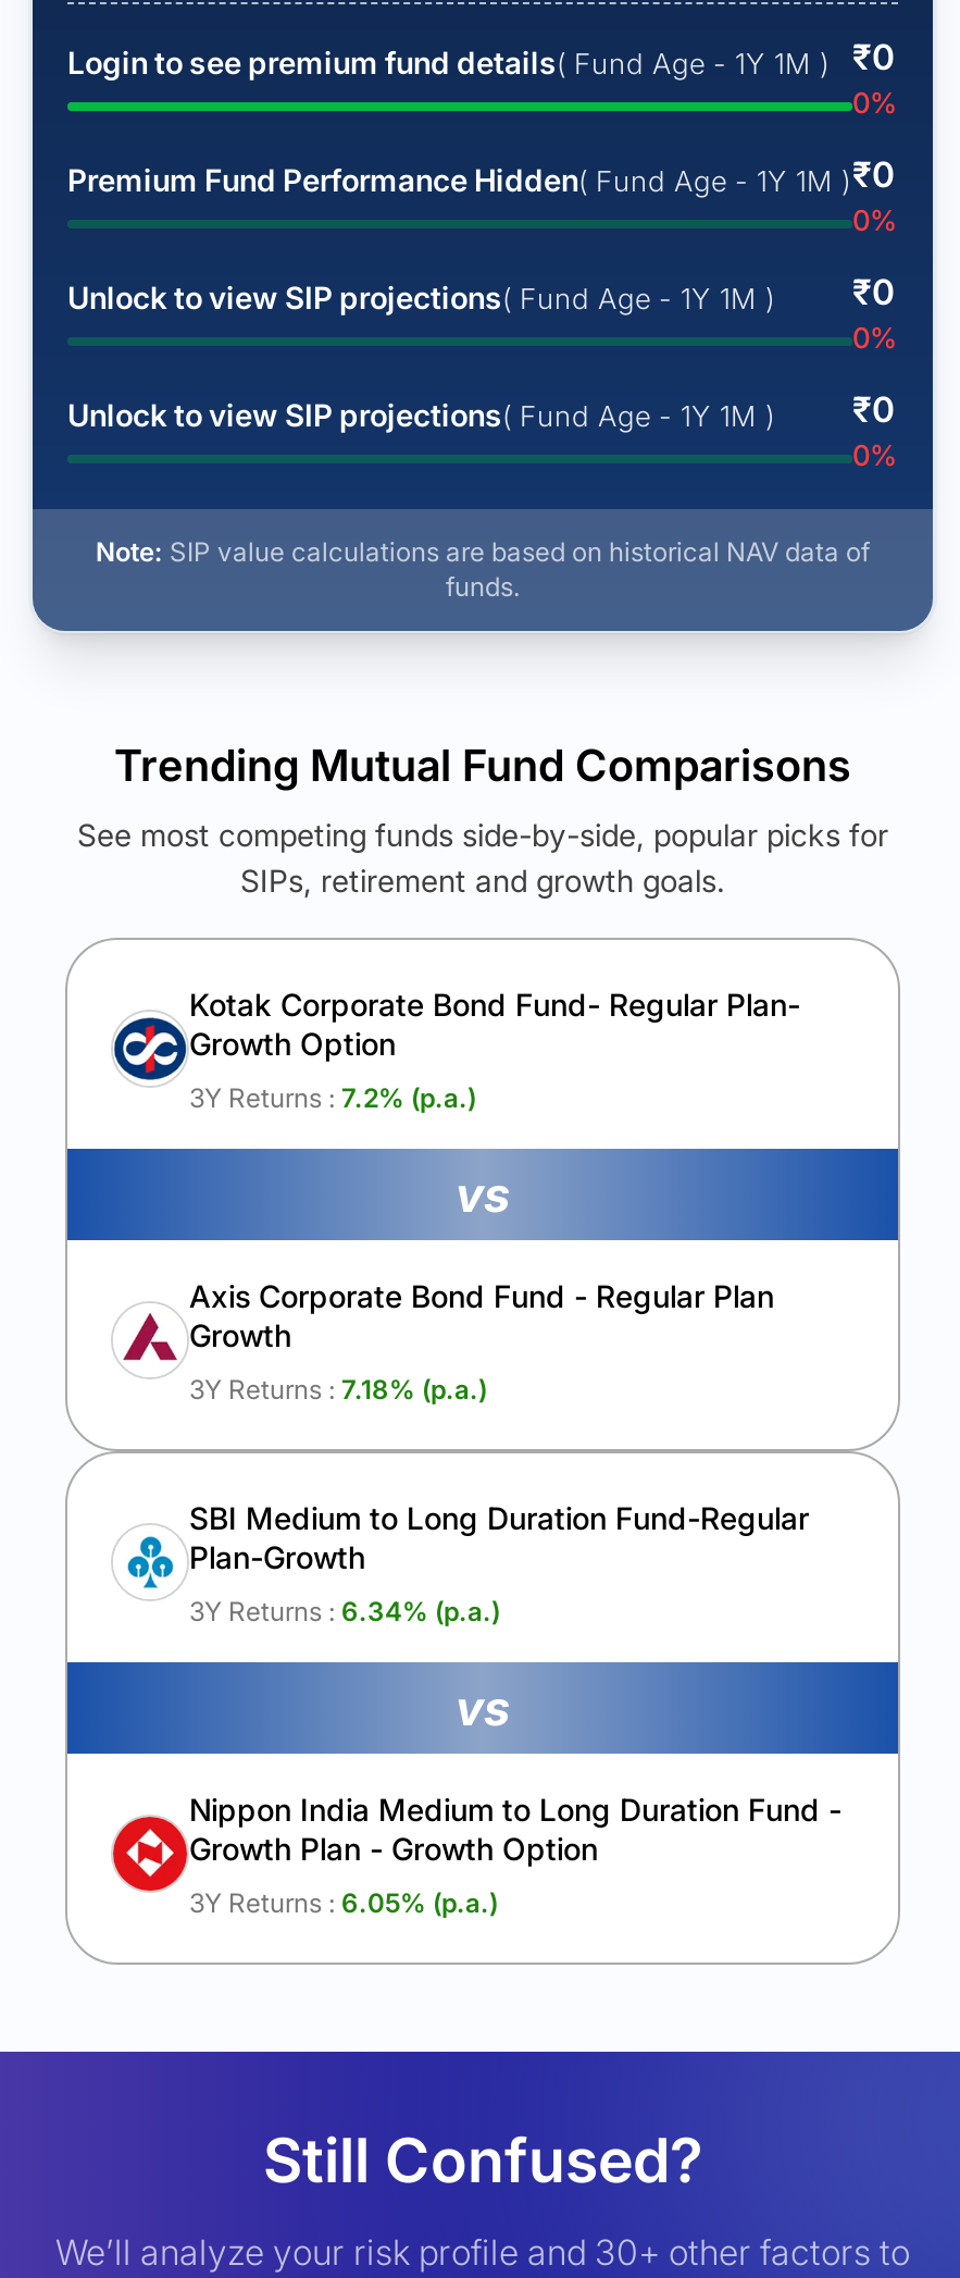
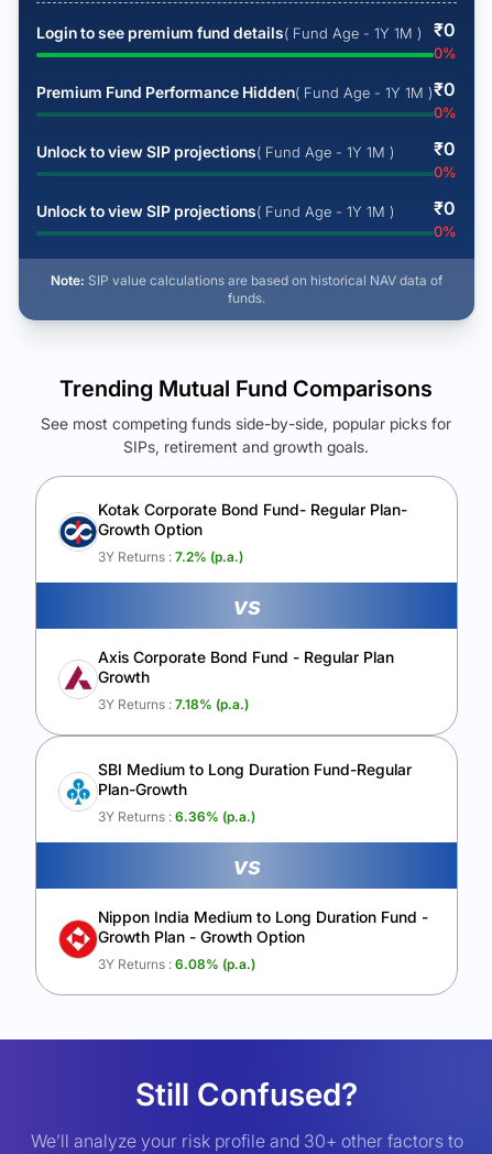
[189,1595,500,1627] 3Y Returns : 6.34% (p.a.) -> [98,808,255,825] 3Y Returns : 6.36% (p.a.)
[189,1886,498,1919] 3Y Returns : 6.05% (p.a.) -> [98,956,255,972] 3Y Returns : 6.08% (p.a.)

